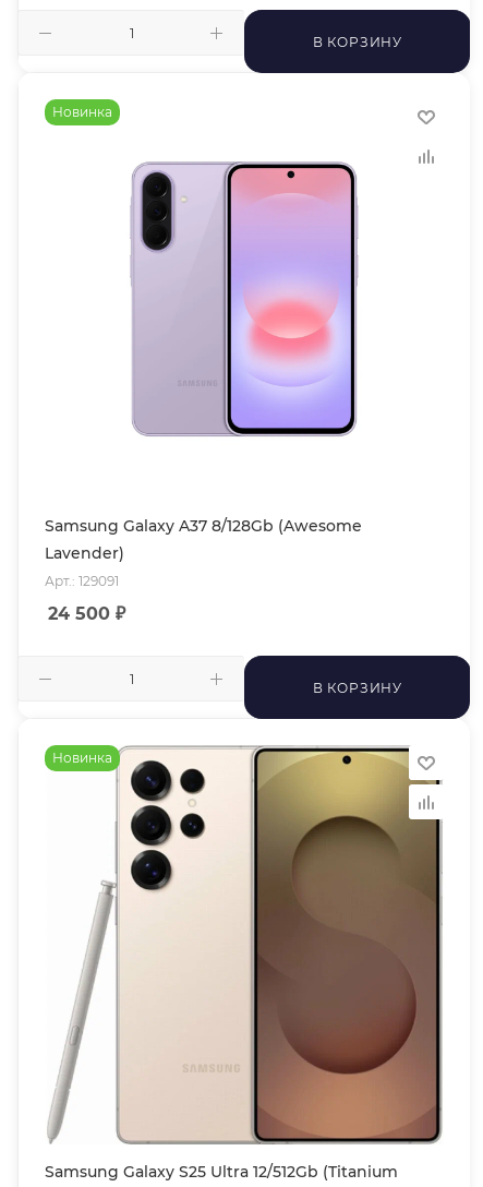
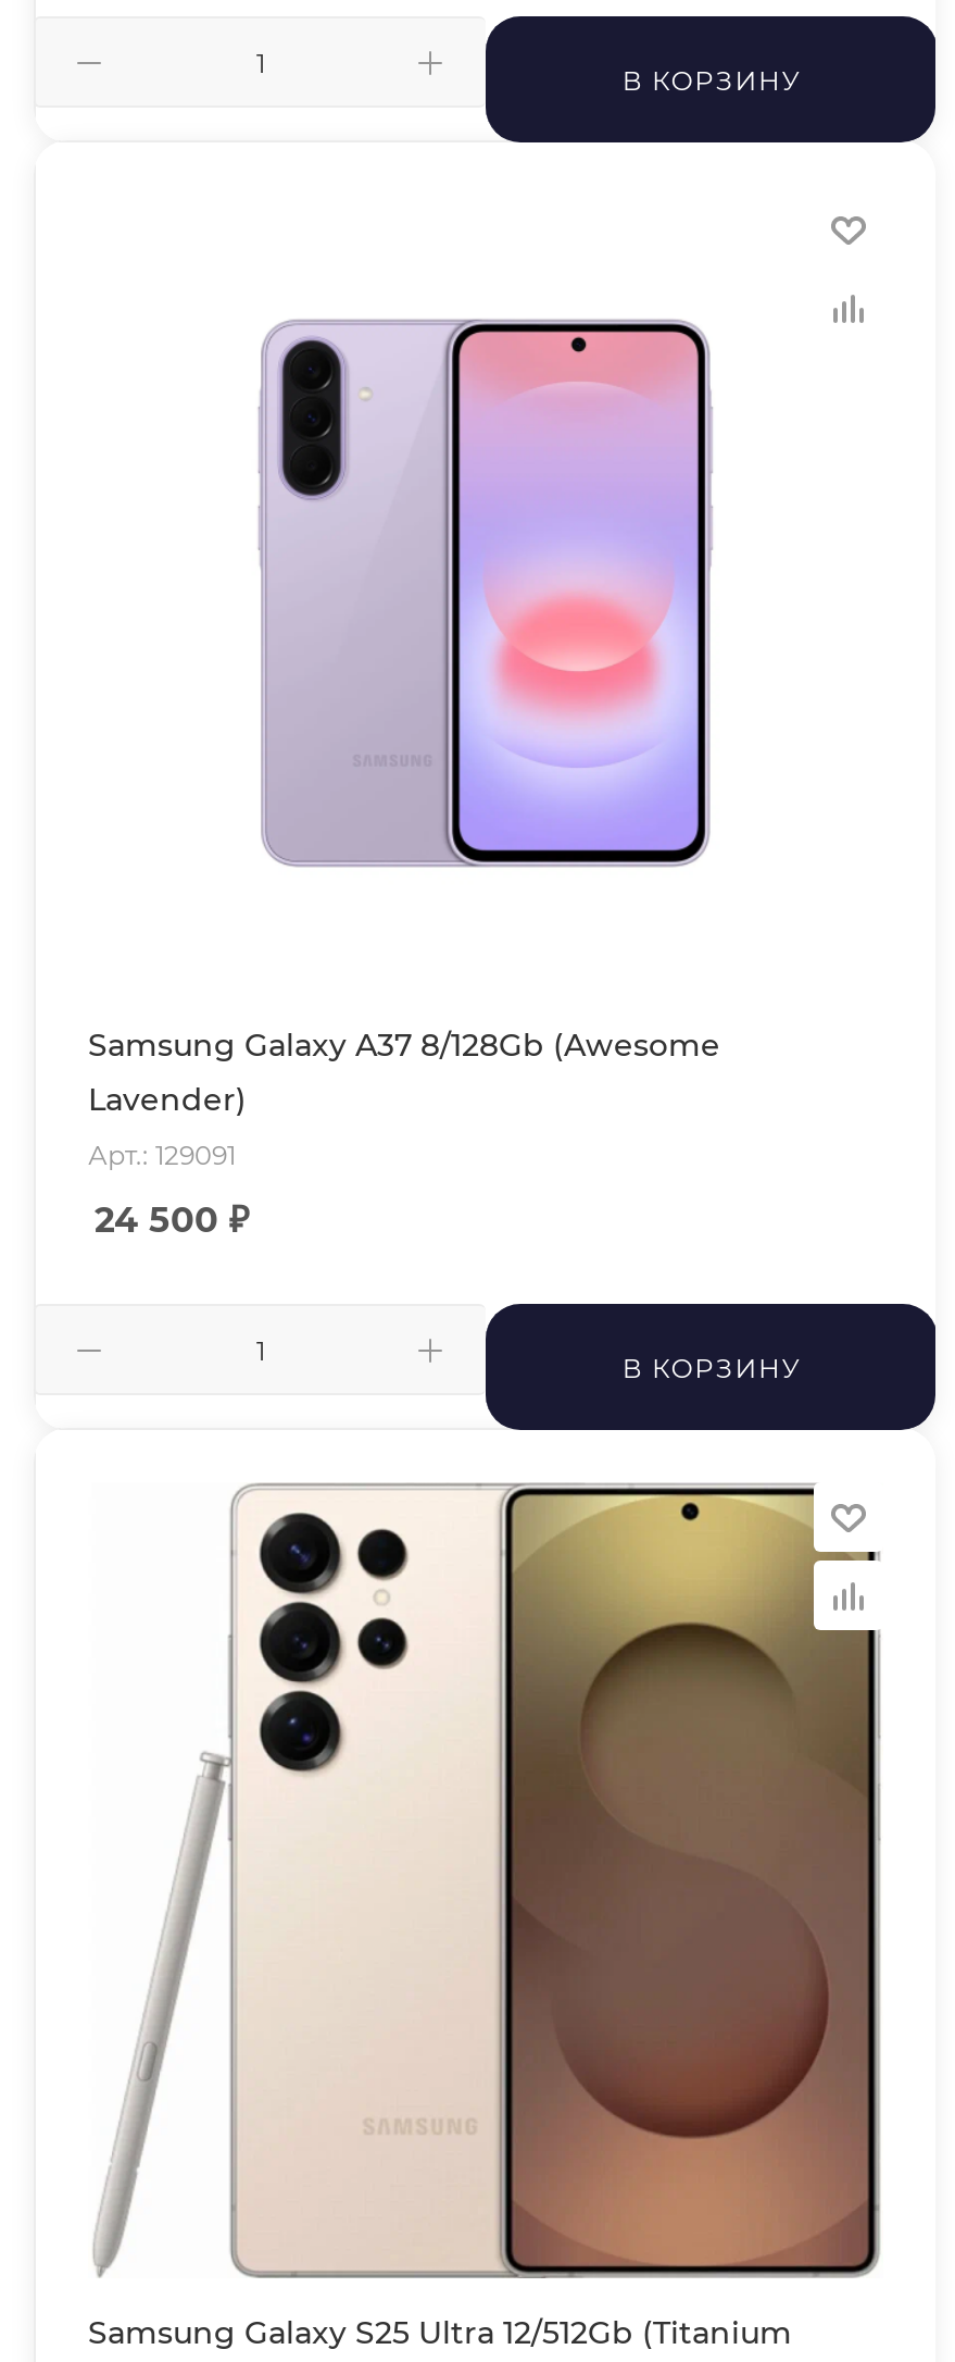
[52,104,112,120] Новинка -> none
[52,750,112,766] Новинка -> none

